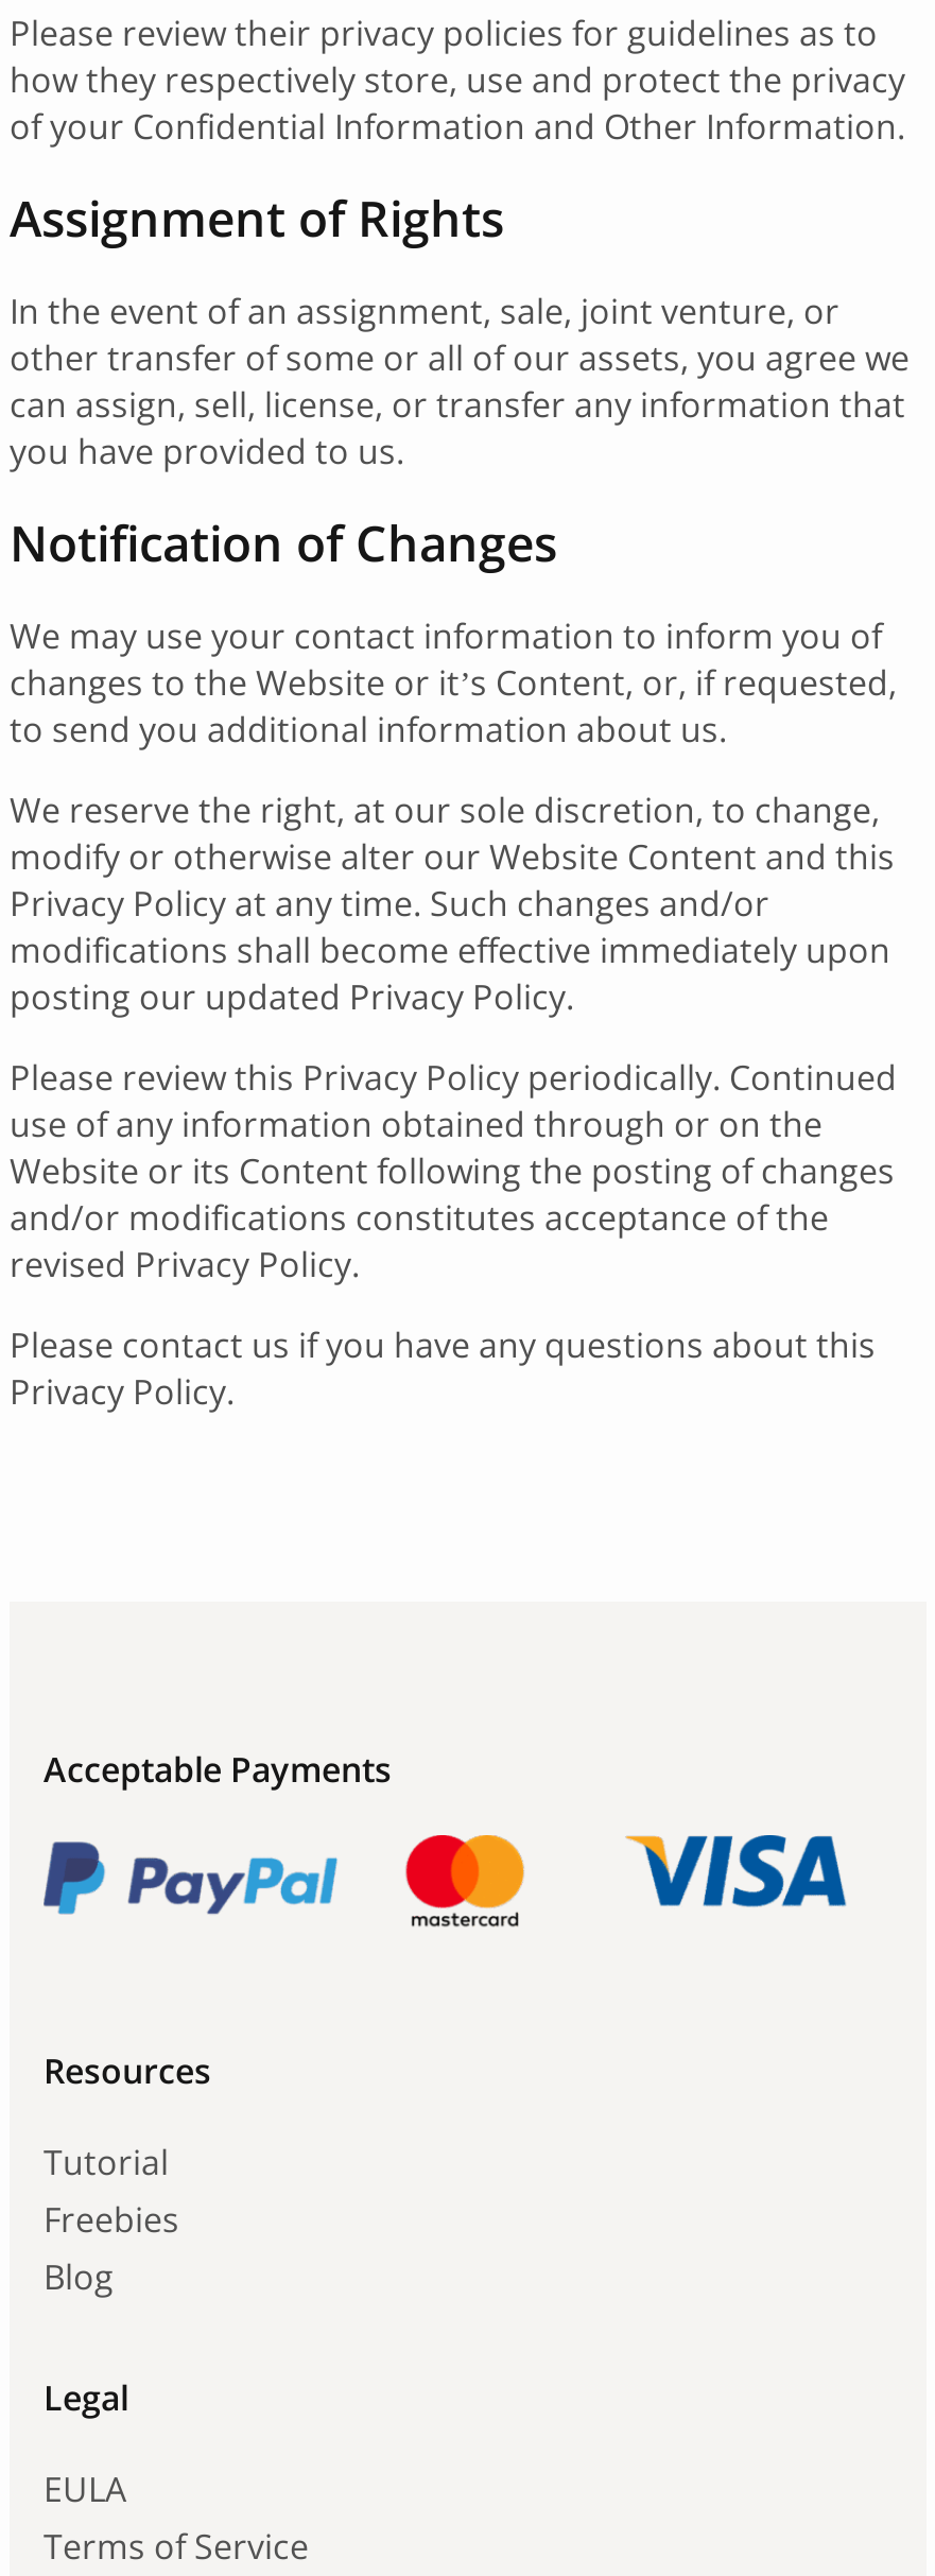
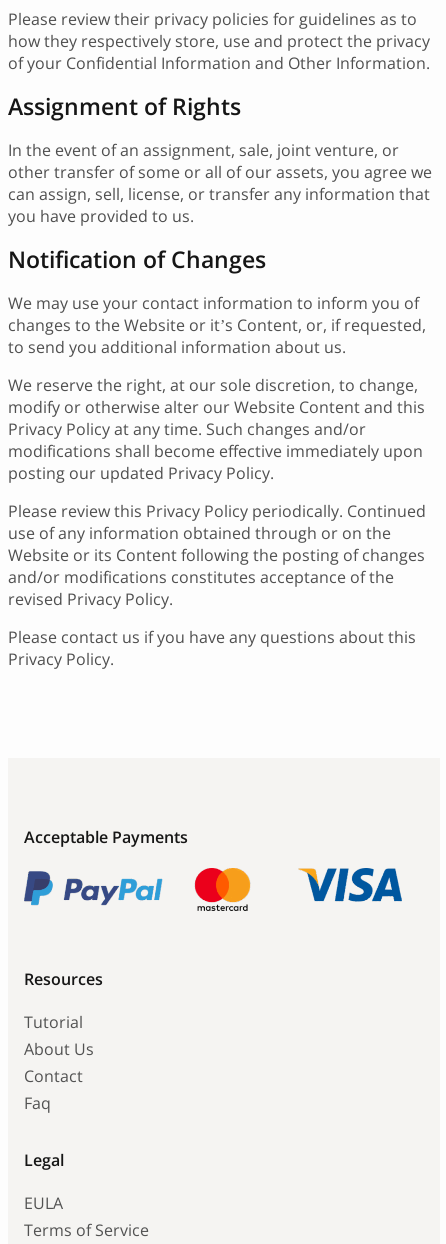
[44,2195,179,2299] Freebies | Blog -> [24,1037,94,1113] About Us | Contact | Faq

